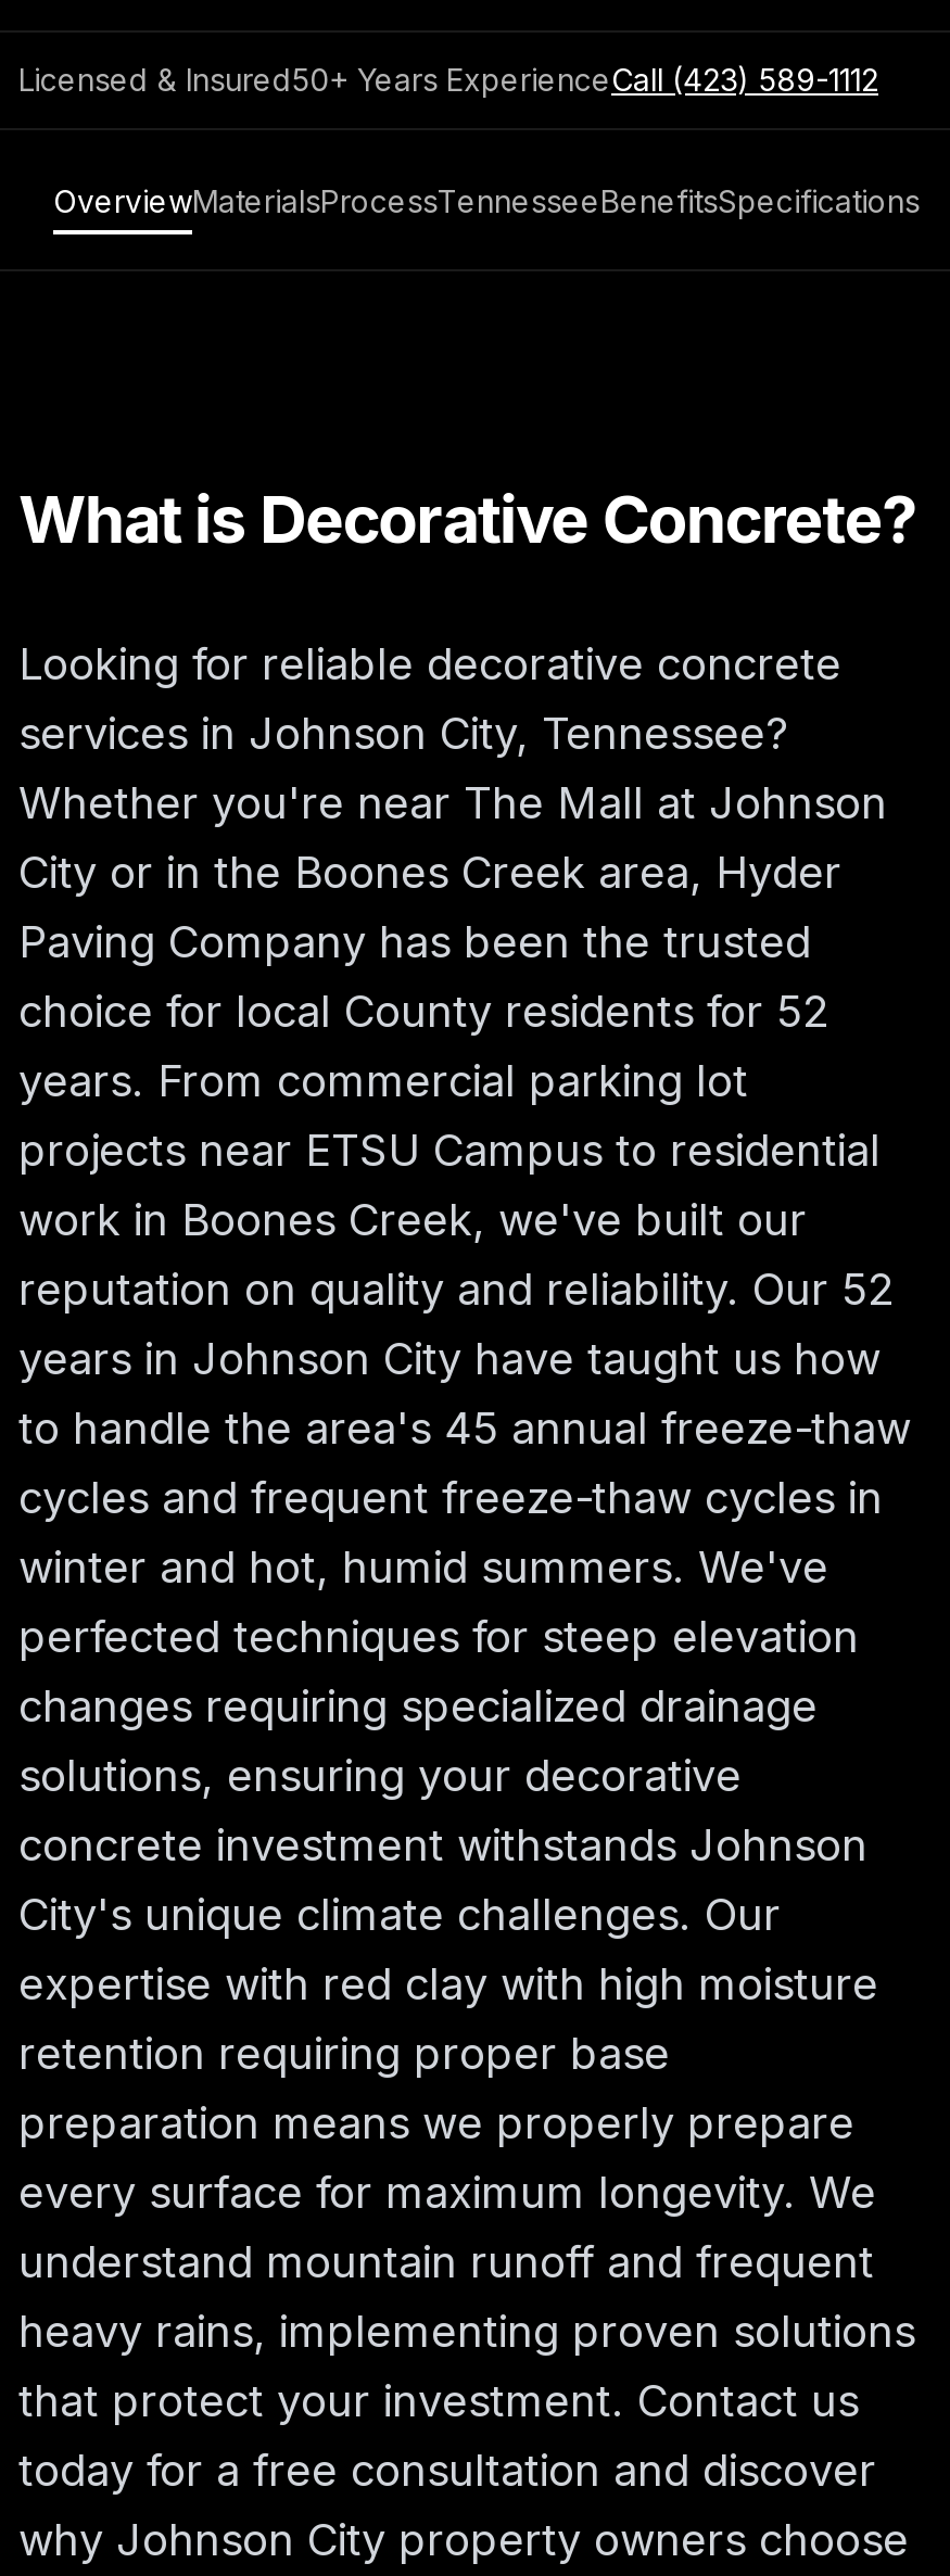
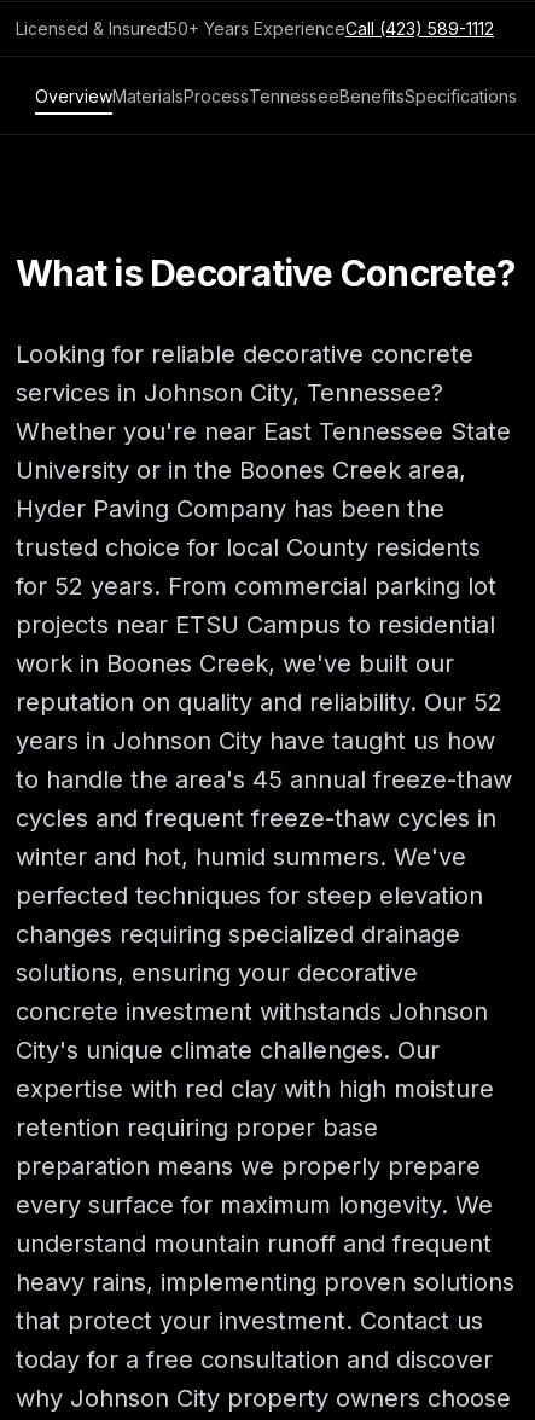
[18,777,887,1107] Whether you're near The Mall at Johnson | City or in the Boones Creek area, Hyder | Paving Company has been the trusted | choice for local County residents for 52 | years. From commercial parking lot -> [16,417,511,601] Whether you're near East Tennessee State | University or in the Boones Creek area, | Hyder Paving Company has been the | trusted choice for local County residents | for 52 years. From commercial parking lot

